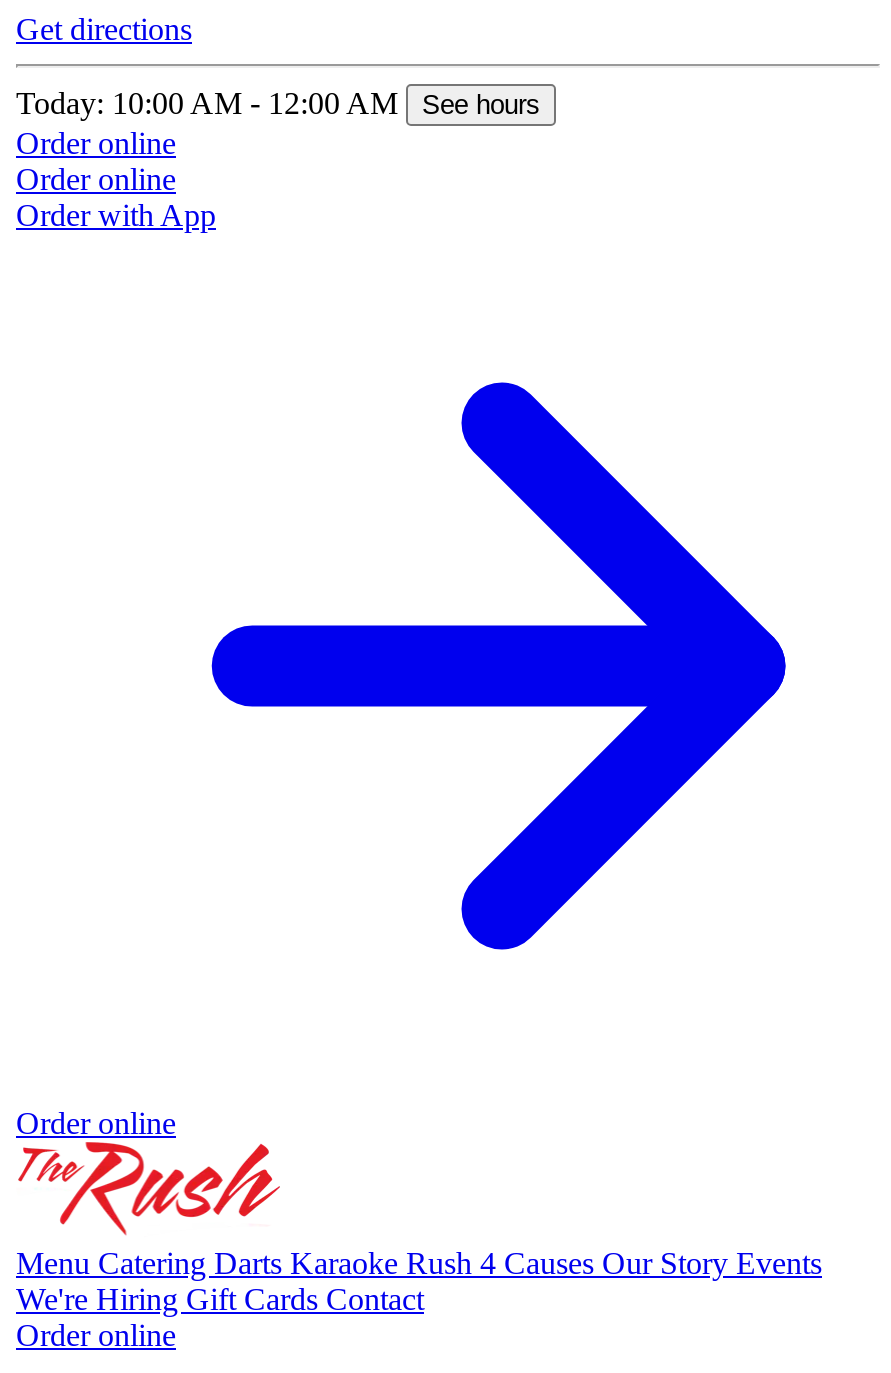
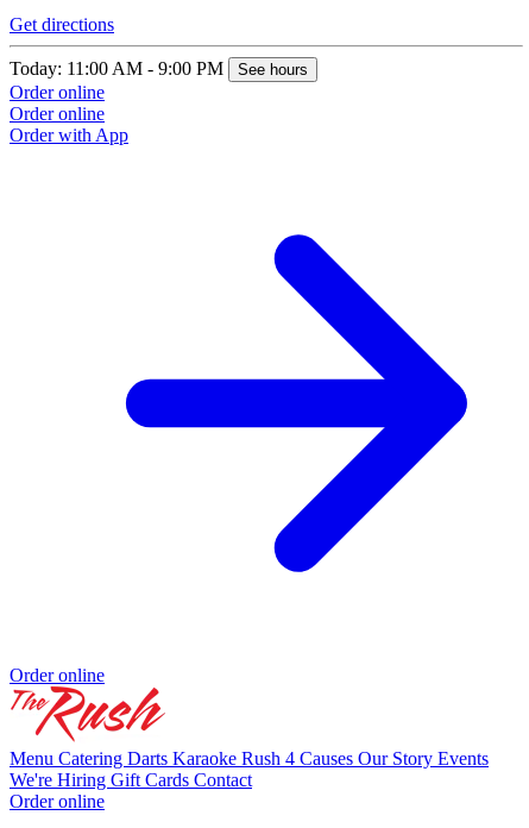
[16,86,540,120] Today: 10:00 AM - 12:00 AM See hours -> [10,58,308,78] Today: 11:00 AM - 9:00 PM See hours

